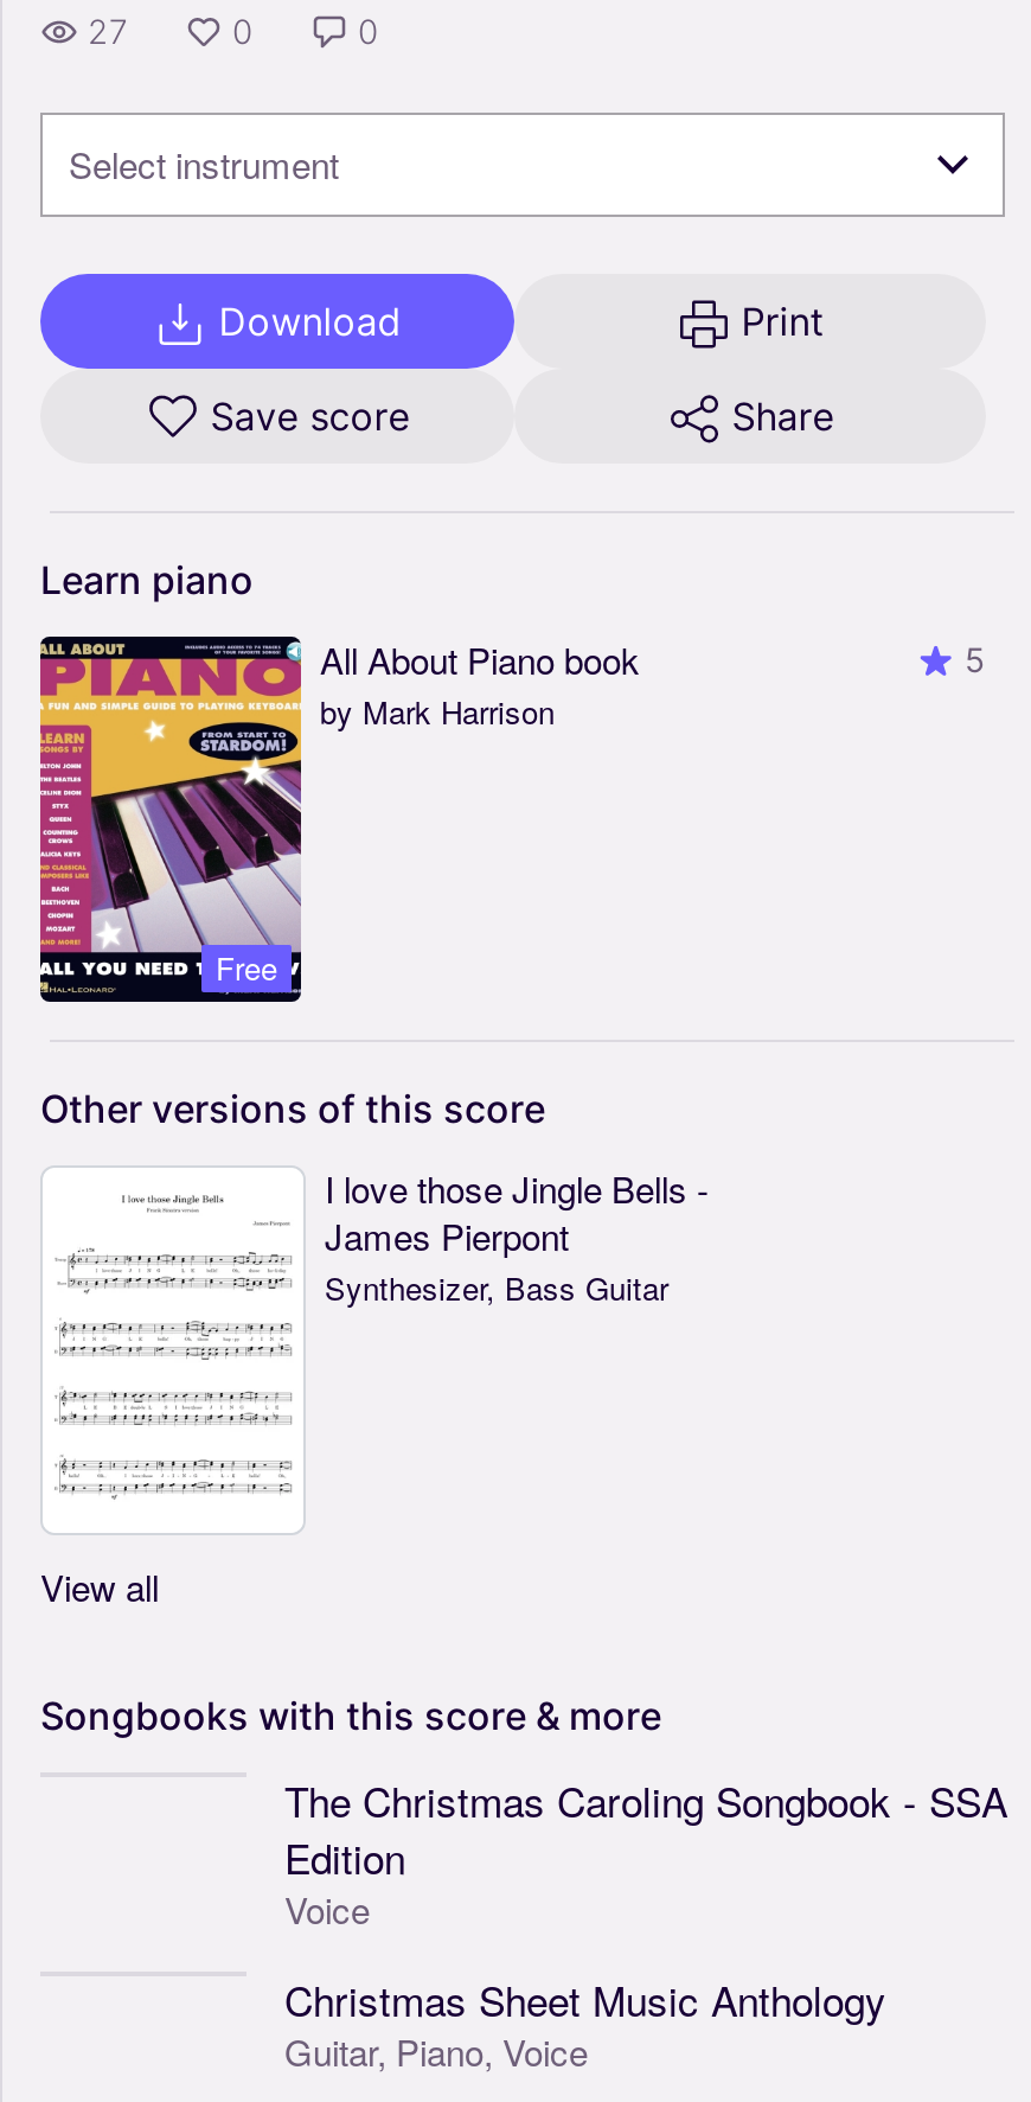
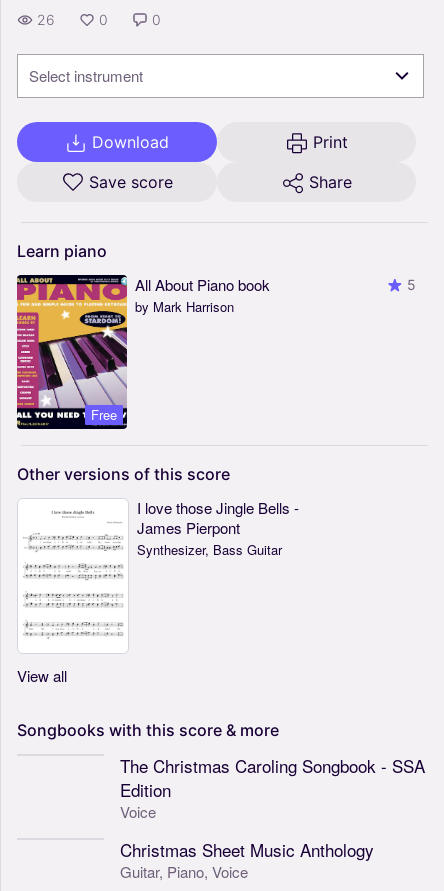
[88,11,128,52] 27 -> [37,11,55,28] 26

